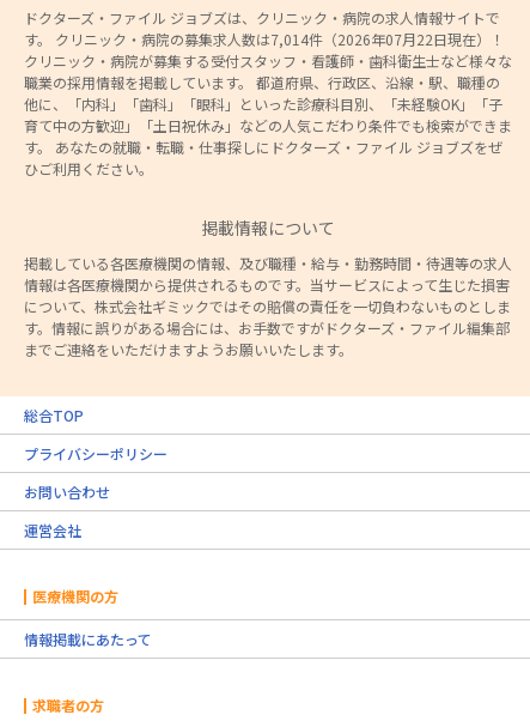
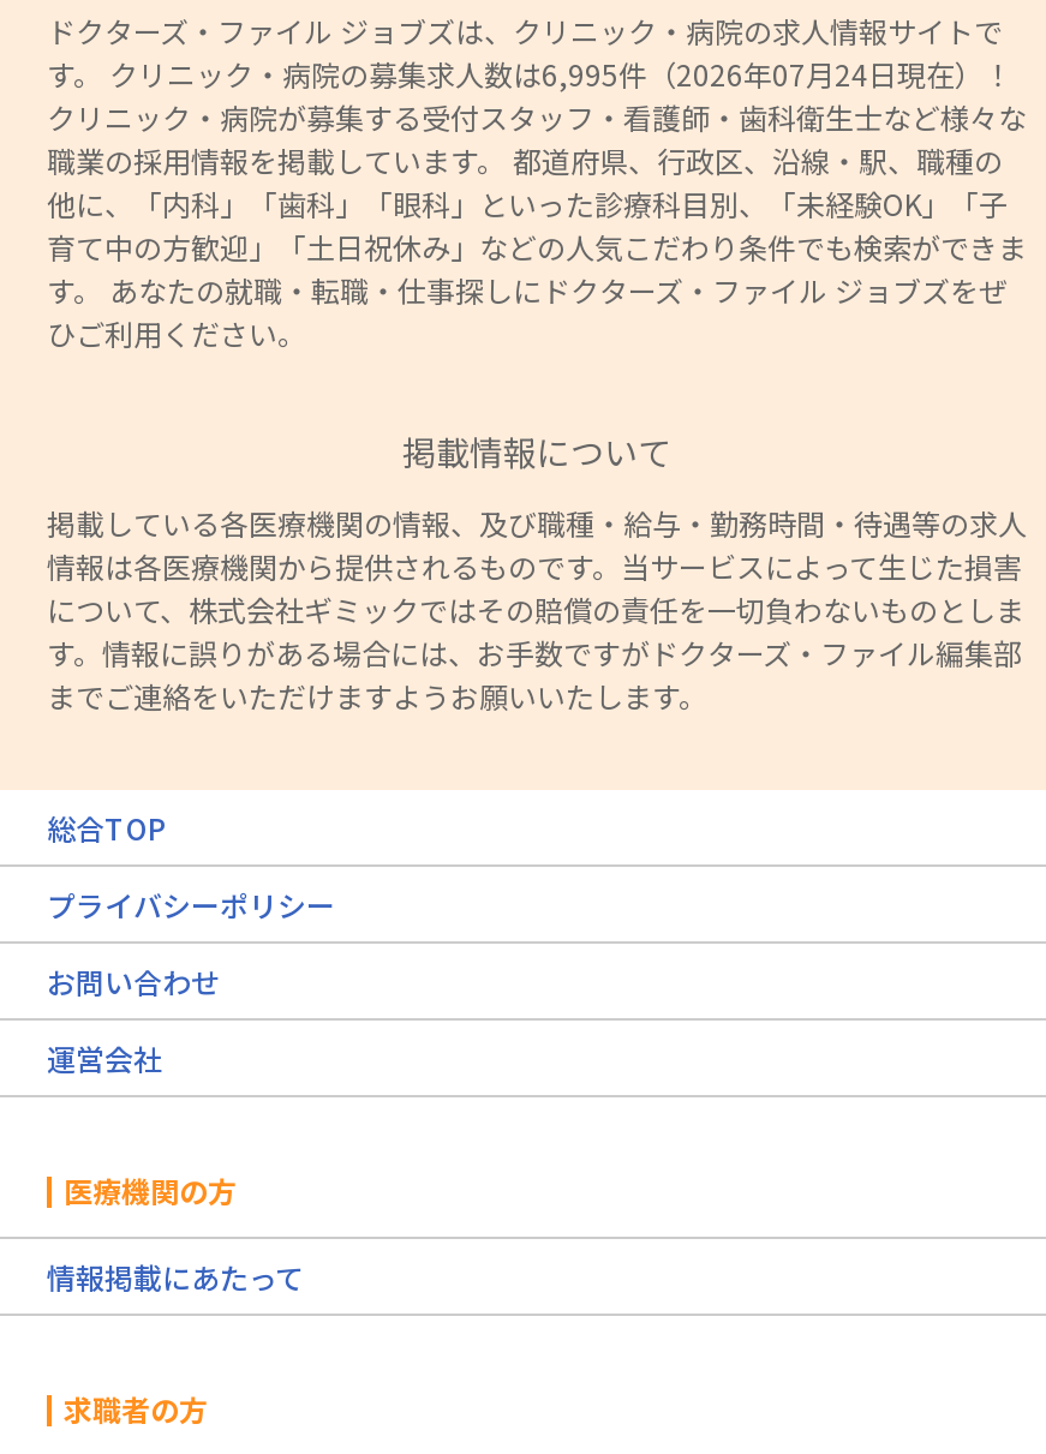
[24,29,505,49] す。 クリニック・病院の募集求人数は7,014件（2026年07月22日現在）！ -> [47,54,1012,94] す。 クリニック・病院の募集求人数は6,995件（2026年07月24日現在）！

